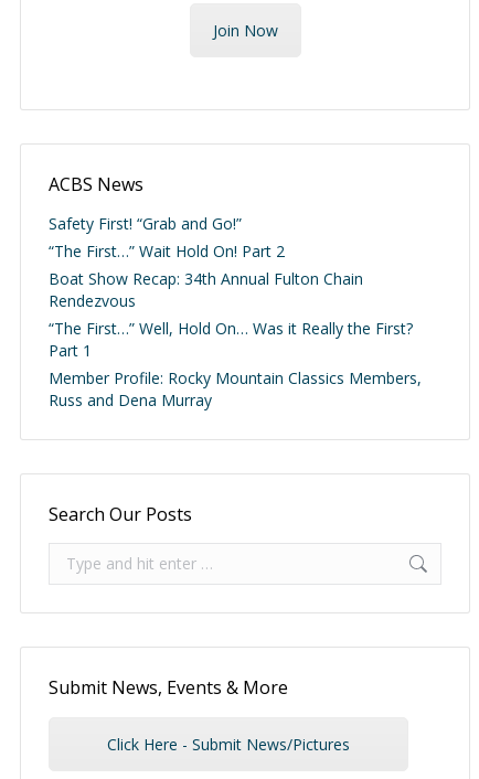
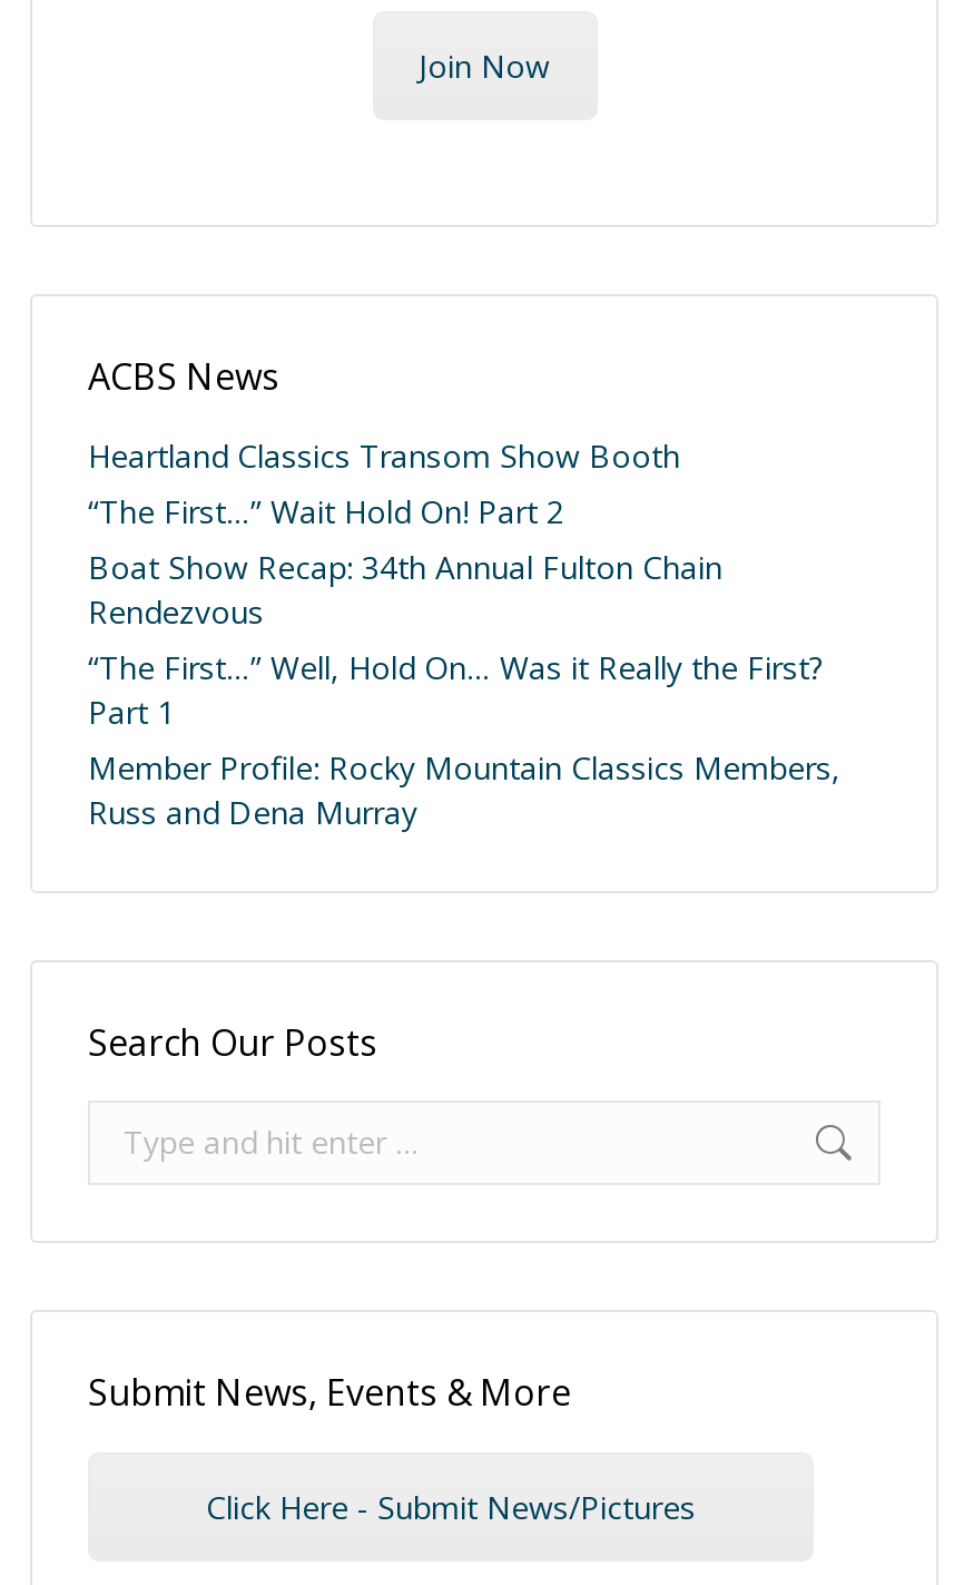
[49,213,242,234] Safety First! “Grab and Go!” -> [88,434,680,476] Heartland Classics Transom Show Booth

